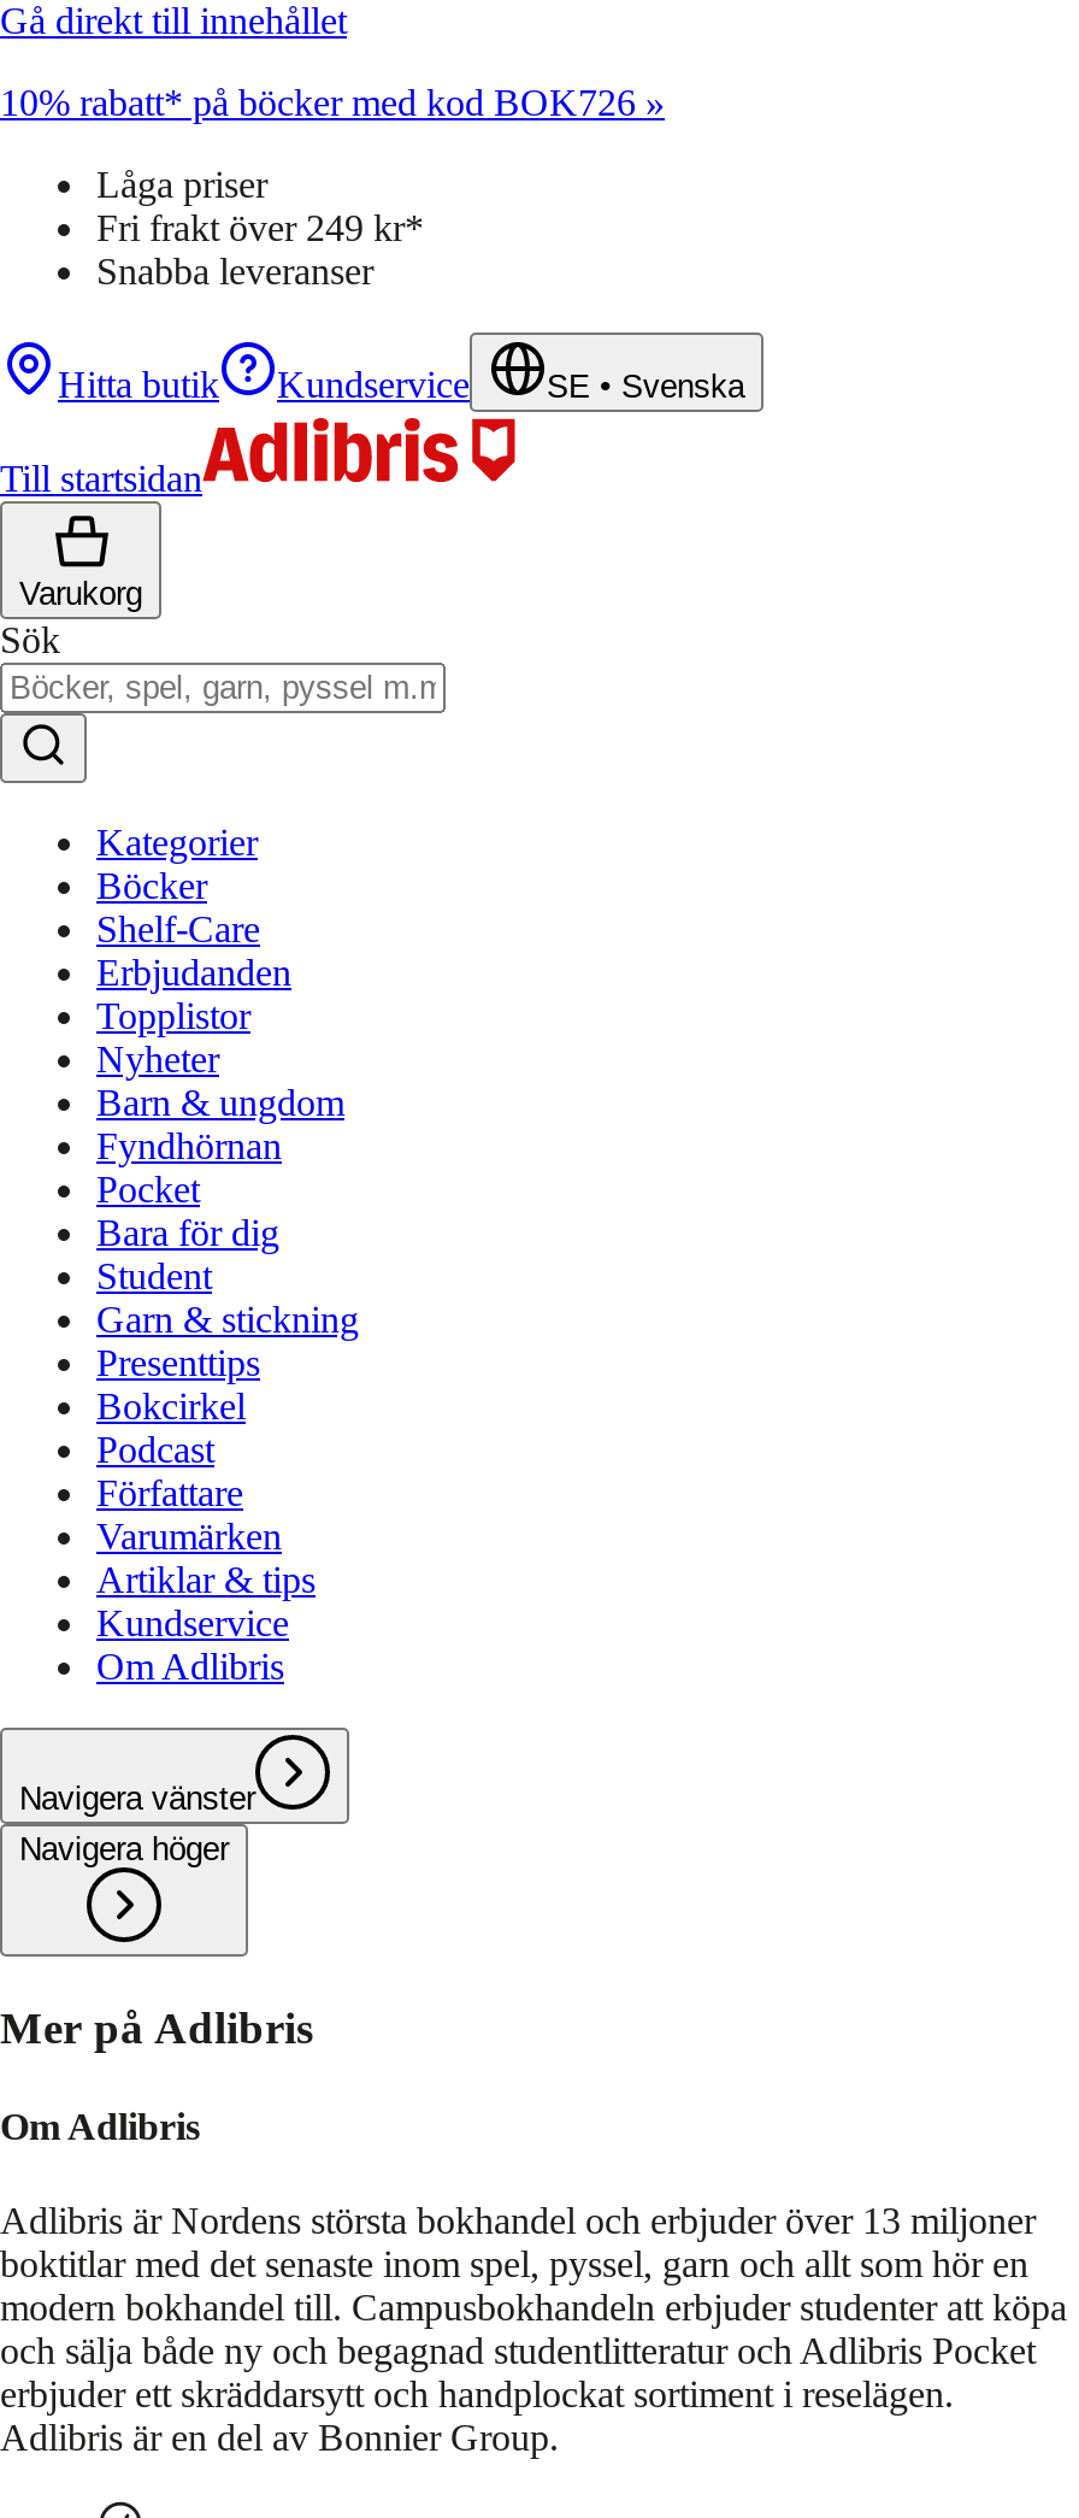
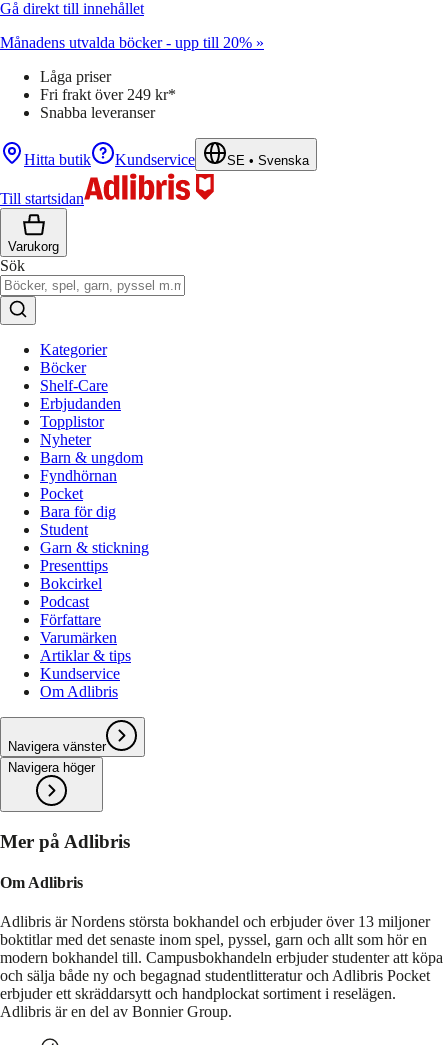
[0,82,665,123] 10% rabatt* på böcker med kod BOK726 » -> [0,34,264,51] Månadens utvalda böcker - upp till 20% »

